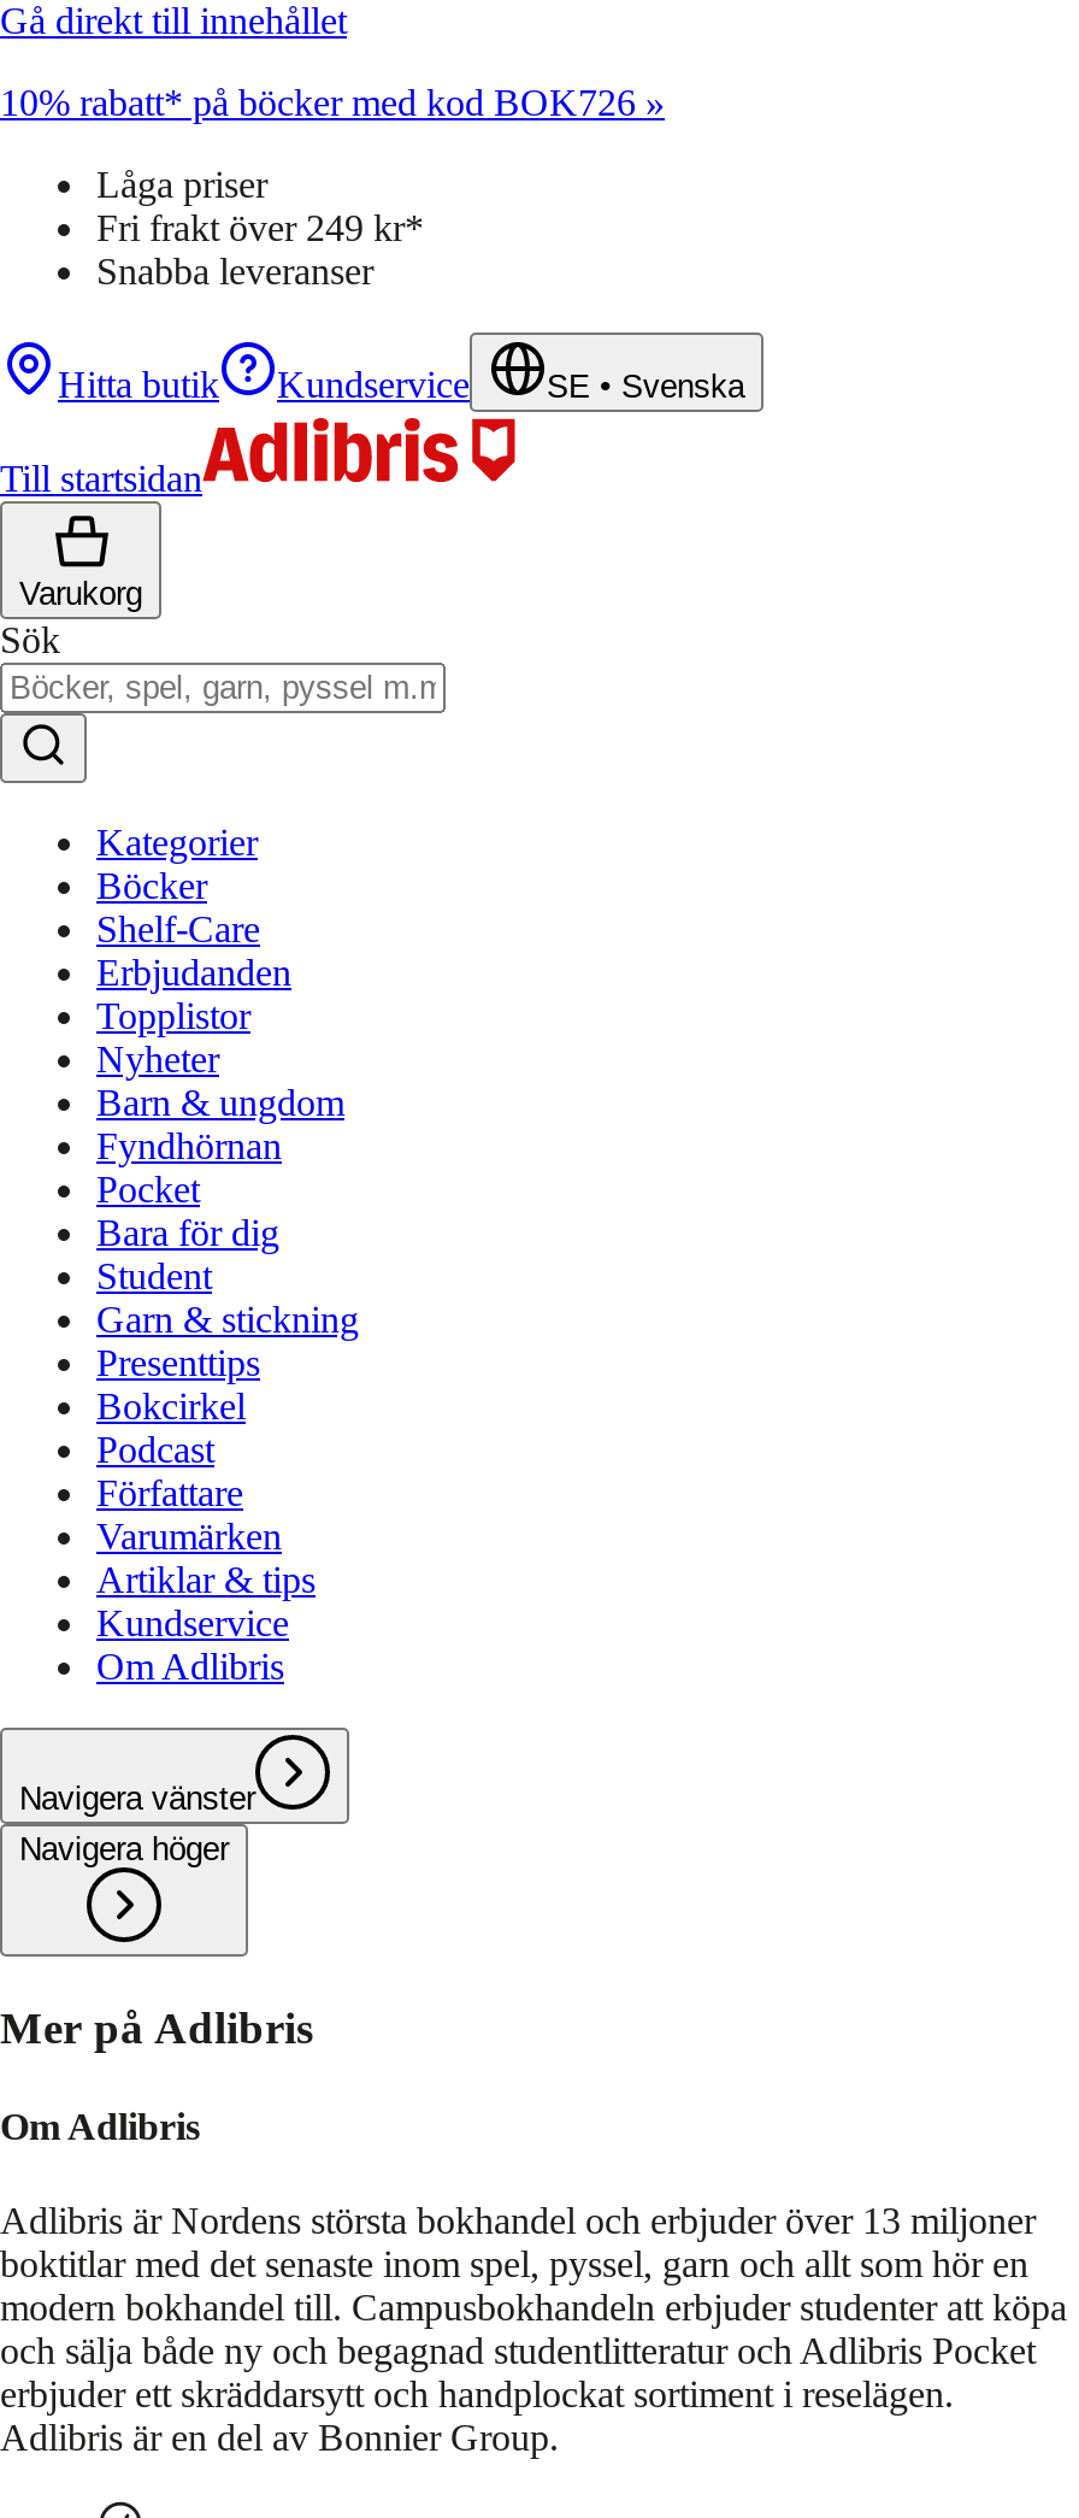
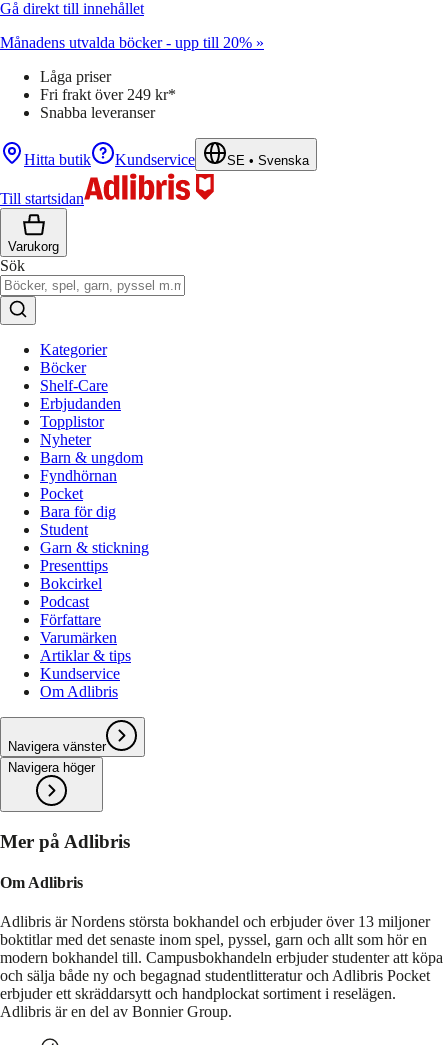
[0,82,665,123] 10% rabatt* på böcker med kod BOK726 » -> [0,34,264,51] Månadens utvalda böcker - upp till 20% »

